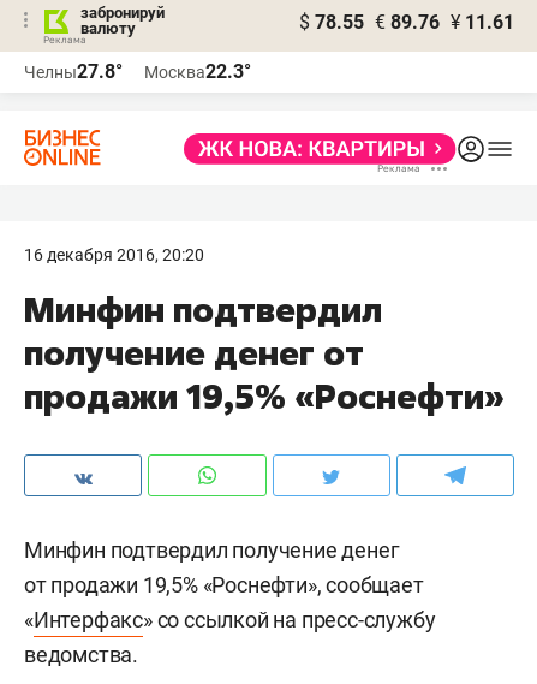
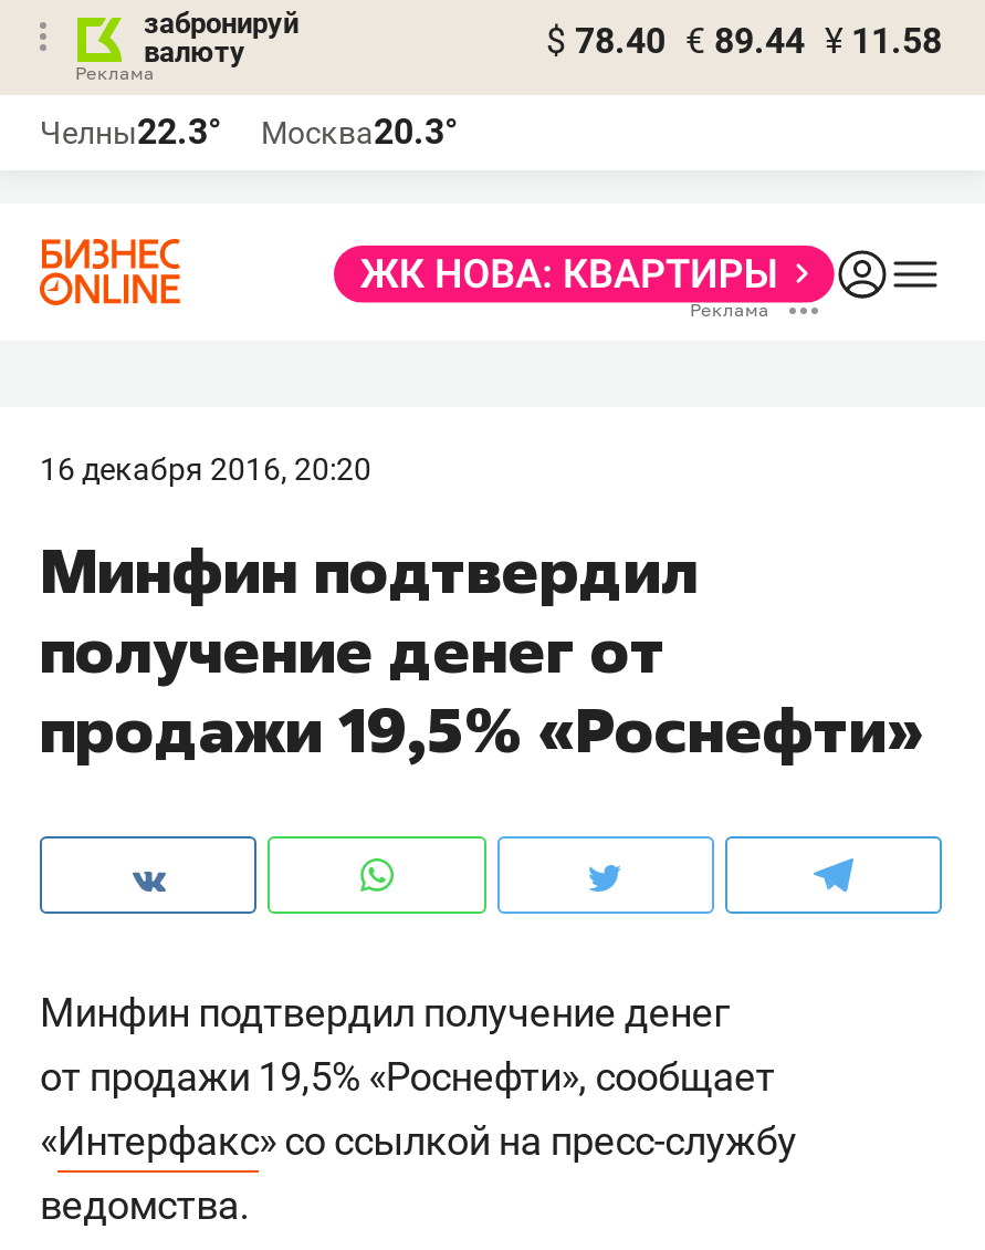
[299,11,514,34] $ 78.55 € 89.76 ¥ 11.61 -> [546,20,942,62] $ 78.40 € 89.44 ¥ 11.58
[24,60,123,83] Челны27.8° -> [40,111,221,153] Челны22.3°
[144,60,251,83] Москва22.3° -> [261,111,458,153] Москва20.3°

